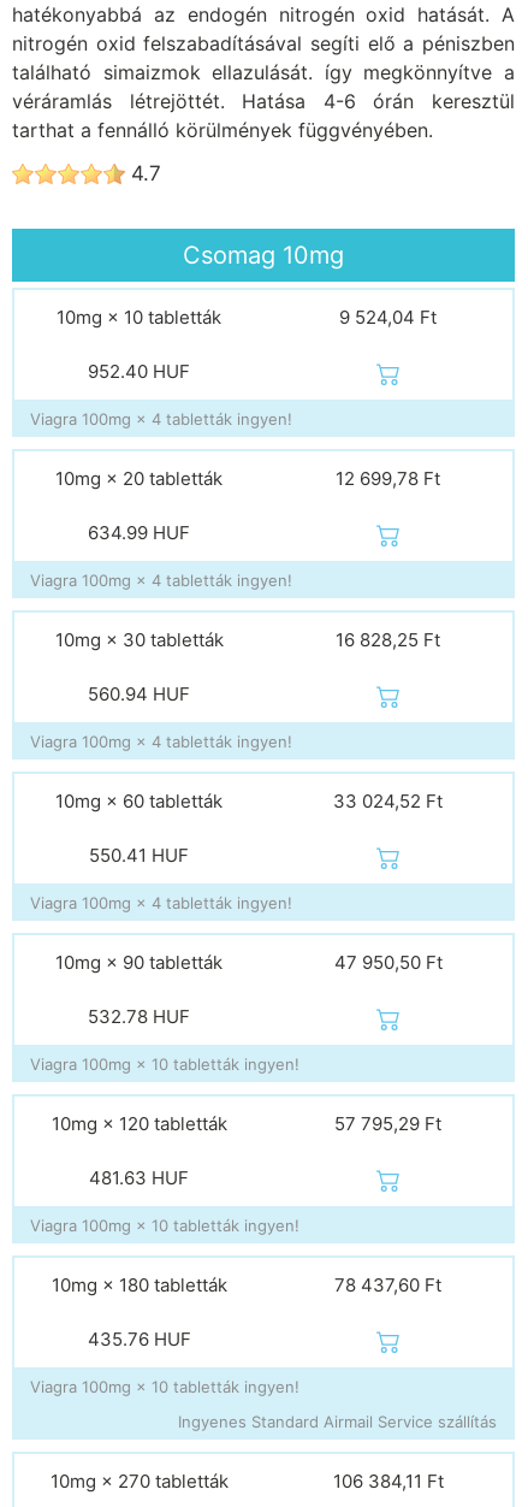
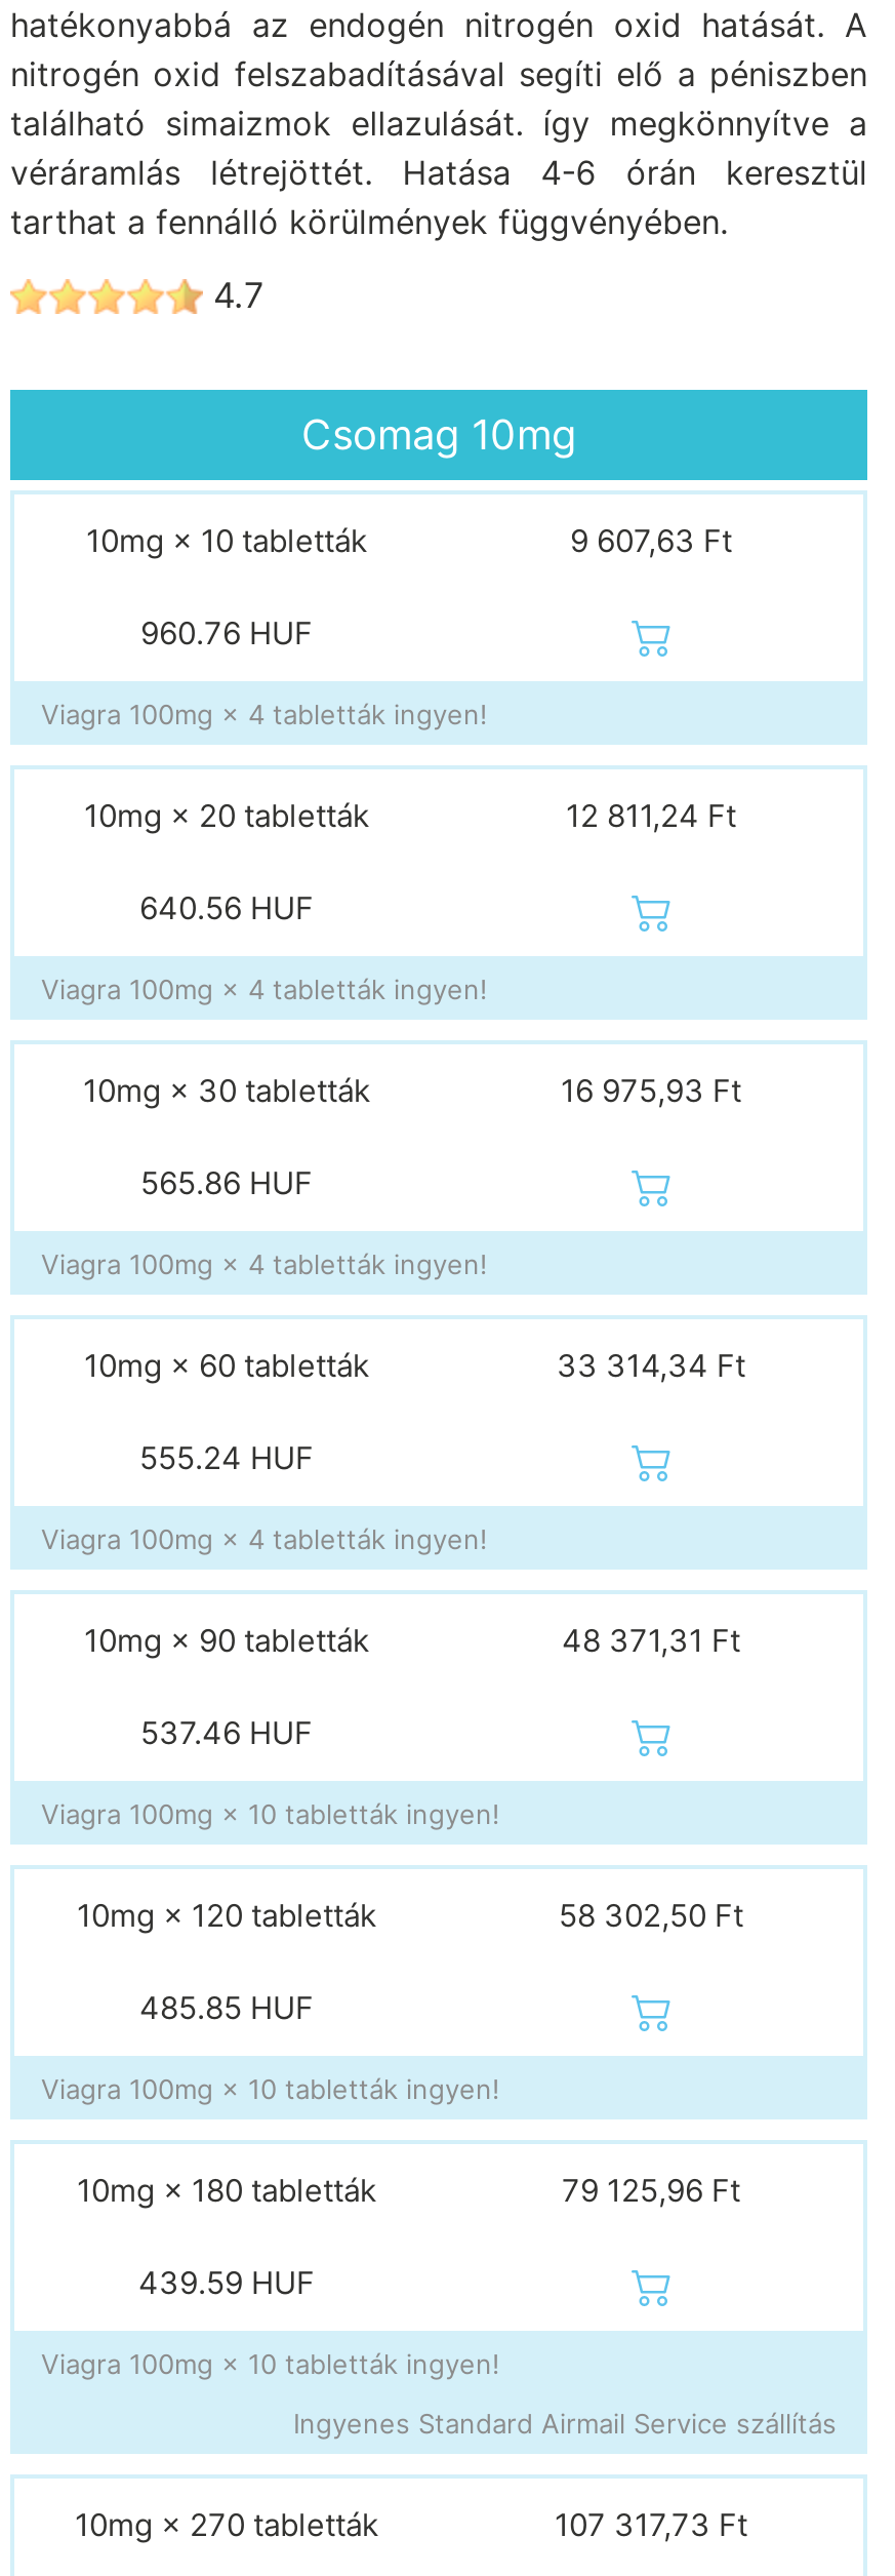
[339,306,437,329] 9 524,04 Ft -> [570,521,732,560] 9 607,63 Ft
[88,360,190,383] 952.40 HUF -> [140,613,313,652] 960.76 HUF
[336,467,440,490] 12 699,78 Ft -> [566,796,736,835] 12 811,24 Ft
[88,521,190,544] 634.99 HUF -> [139,888,314,927] 640.56 HUF
[336,628,440,651] 16 828,25 Ft -> [561,1071,741,1110] 16 975,93 Ft
[88,682,190,705] 560.94 HUF -> [140,1163,313,1202] 565.86 HUF
[333,790,443,812] 33 024,52 Ft -> [557,1346,745,1385] 33 314,34 Ft
[89,844,189,867] 550.41 HUF -> [139,1438,314,1477] 555.24 HUF
[334,951,442,974] 47 950,50 Ft -> [562,1621,740,1660] 48 371,31 Ft
[88,1005,190,1028] 532.78 HUF -> [140,1713,313,1752] 537.46 HUF
[334,1112,441,1135] 57 795,29 Ft -> [559,1896,743,1935] 58 302,50 Ft
[89,1166,189,1189] 481.63 HUF -> [139,1988,314,2027] 485.85 HUF
[334,1273,441,1296] 78 437,60 Ft -> [562,2171,740,2210] 79 125,96 Ft
[87,1328,191,1351] 435.76 HUF -> [138,2263,315,2302] 439.59 HUF
[333,1470,443,1493] 106 384,11 Ft -> [555,2505,747,2544] 107 317,73 Ft

